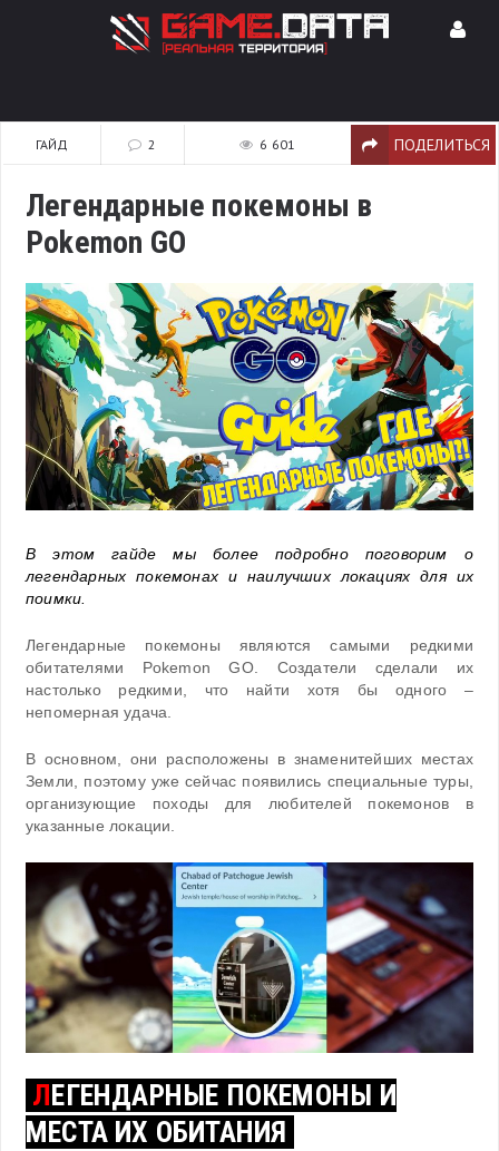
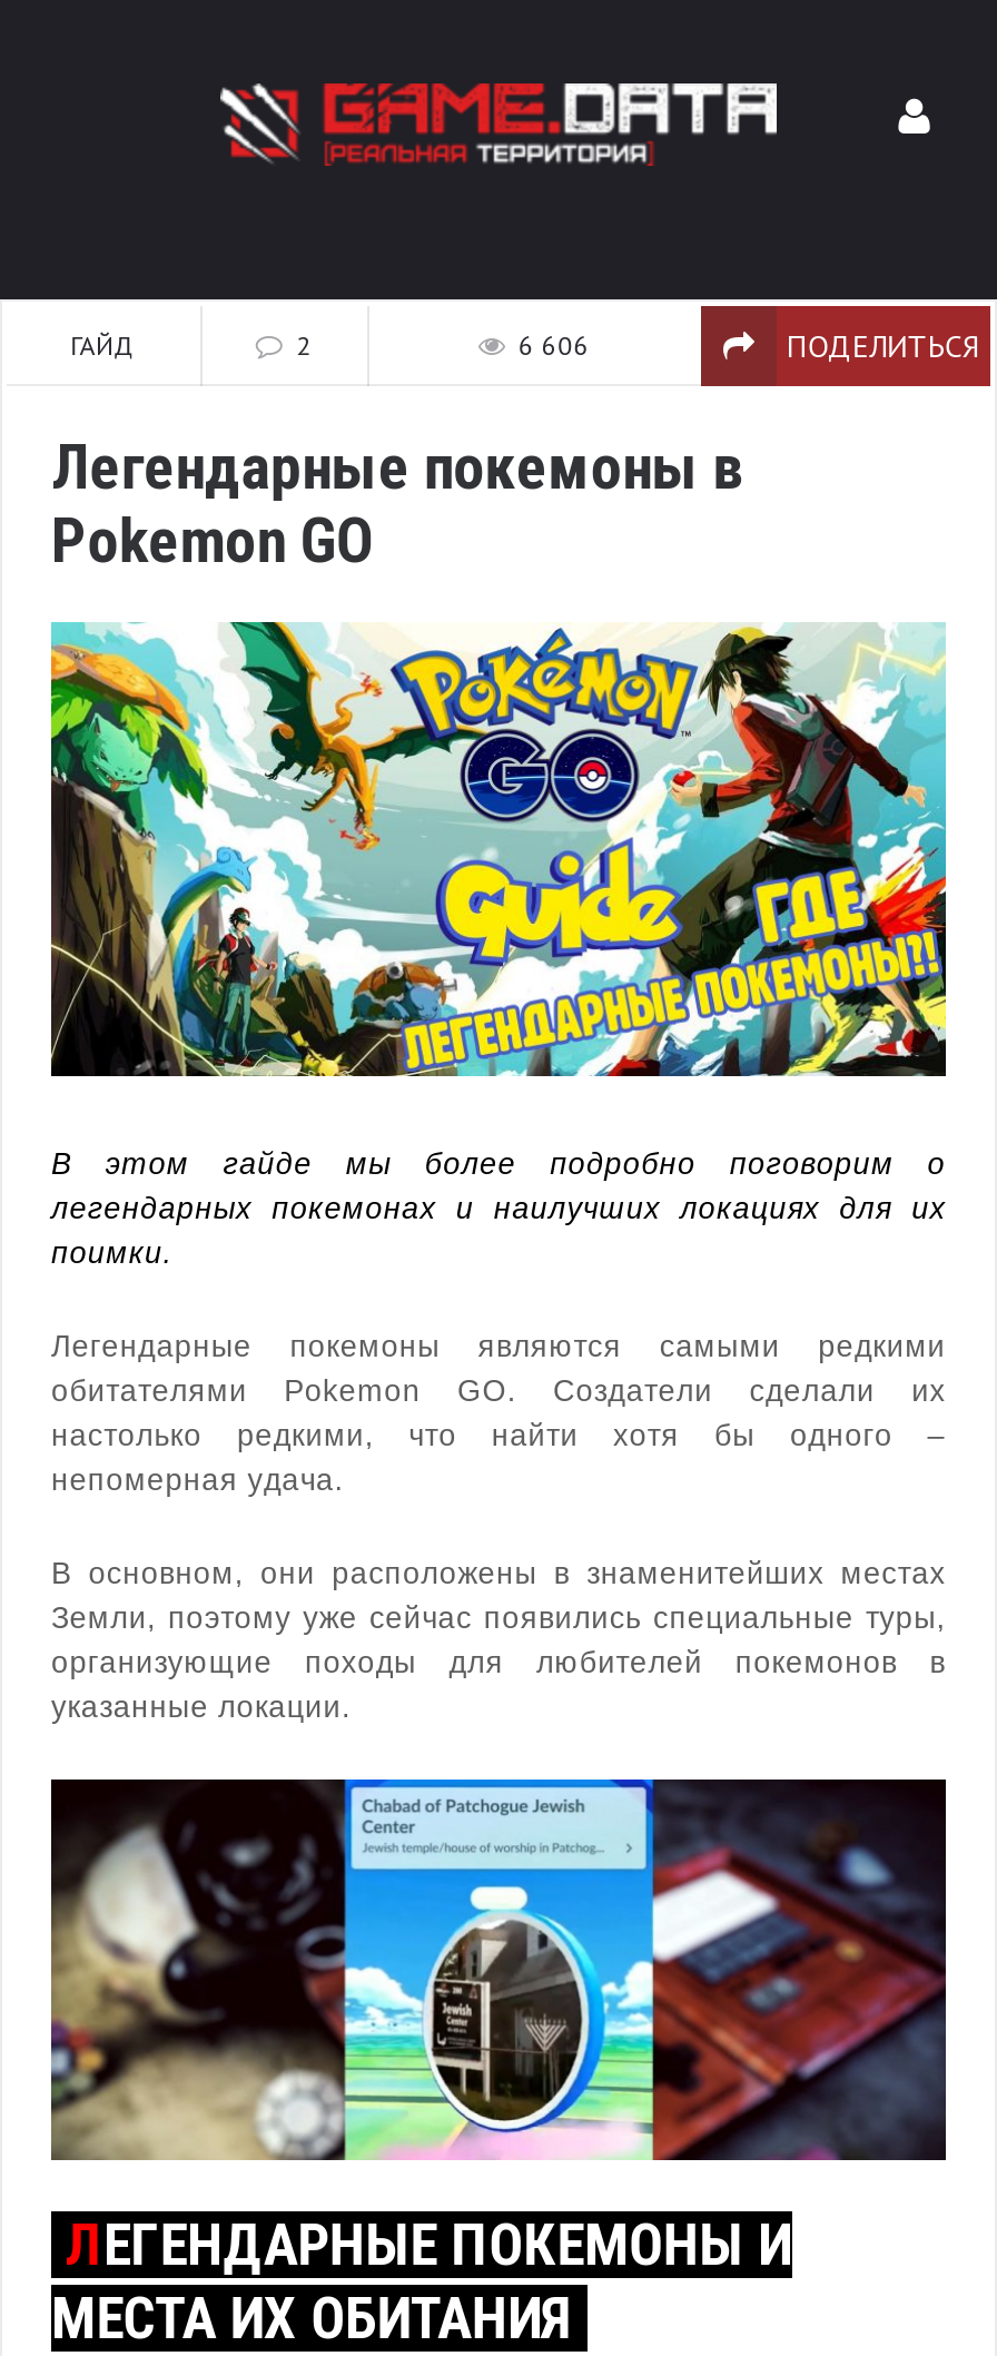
[260,136,295,153] 6 601 -> [519,328,590,362] 6 606

